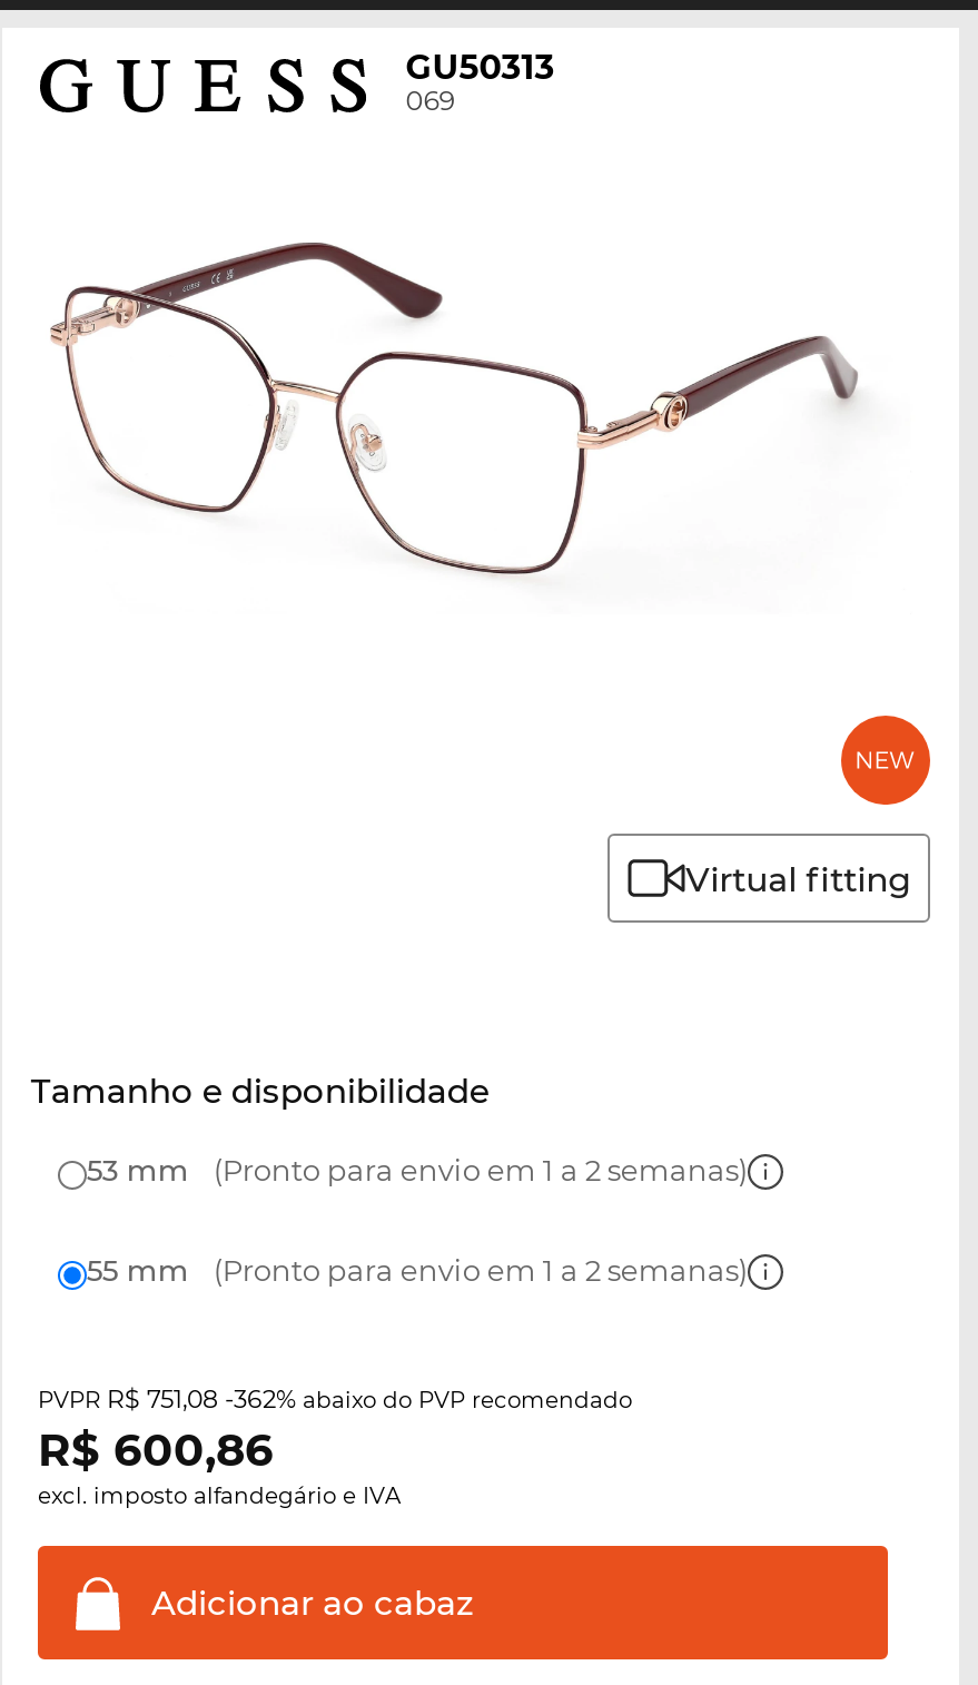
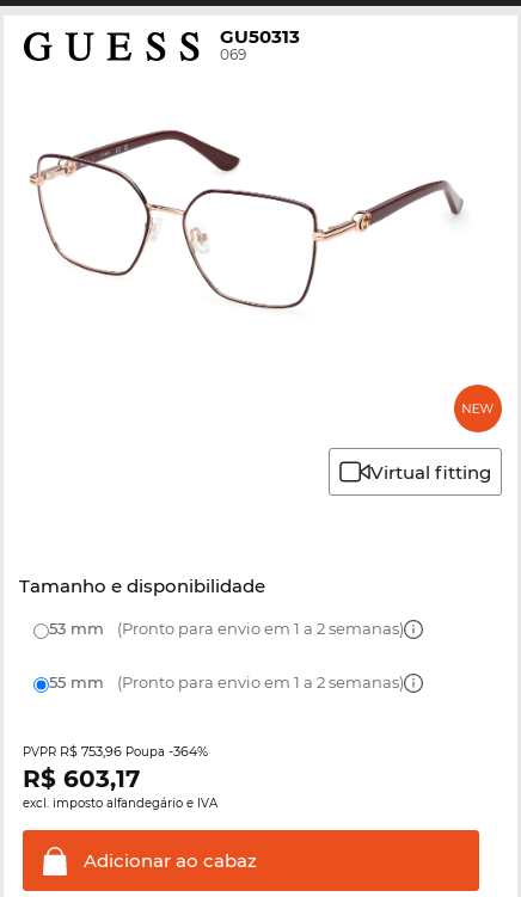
[38,1383,632,1477] PVPR R$ 751,08 -362% abaixo do PVP recomendado | R$600,86 -> [23,743,208,793] PVPR R$ 753,96 Poupa -364% | R$603,17

